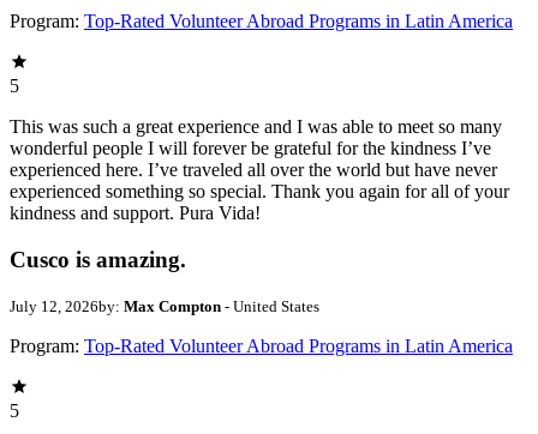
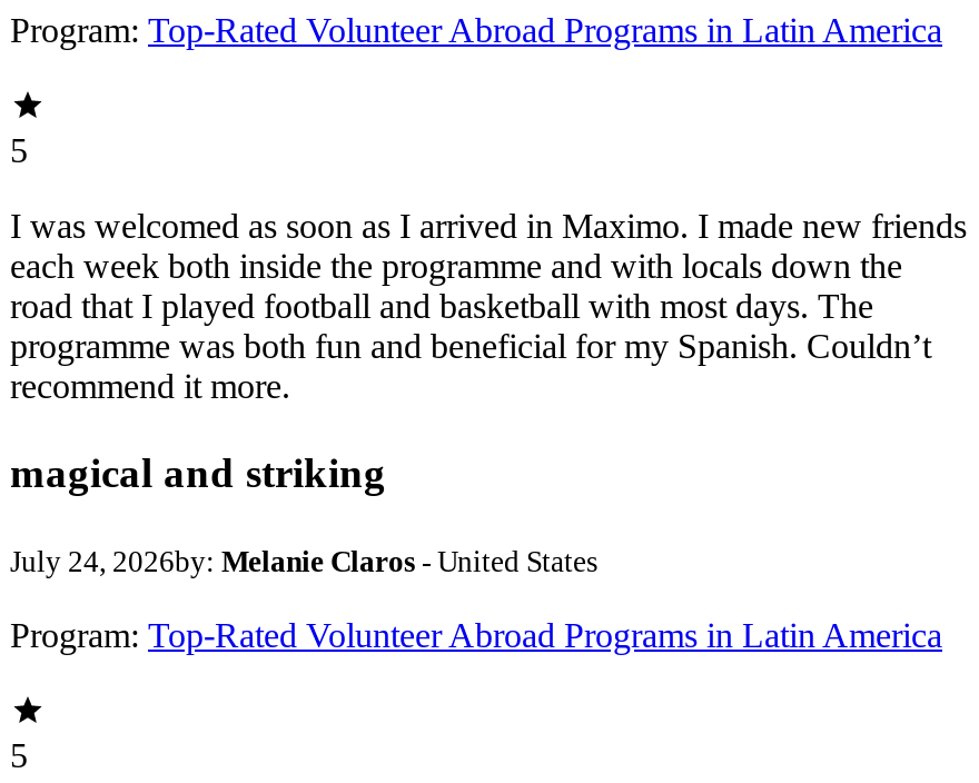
[10,116,509,223] This was such a great experience and I was able to meet so many | wonderful people I will forever be grateful for the kindness I’ve | experienced here. I’ve traveled all over the world but have never | experienced something so special. Thank you again for all of your | kindness and support. Pura Vida! -> [10,207,967,405] I was welcomed as soon as I arrived in Maximo. I made new friends | each week both inside the programme and with locals down the | road that I played football and basketball with most days. The | programme was both fun and beneficial for my Spanish. Couldn’t | recommend it more.
[10,247,186,272] Cusco is amazing. -> [10,449,386,495] magical and striking
[10,298,319,316] July 12, 2026by: Max Compton - United States -> [10,544,597,577] July 24, 2026by: Melanie Claros - United States

